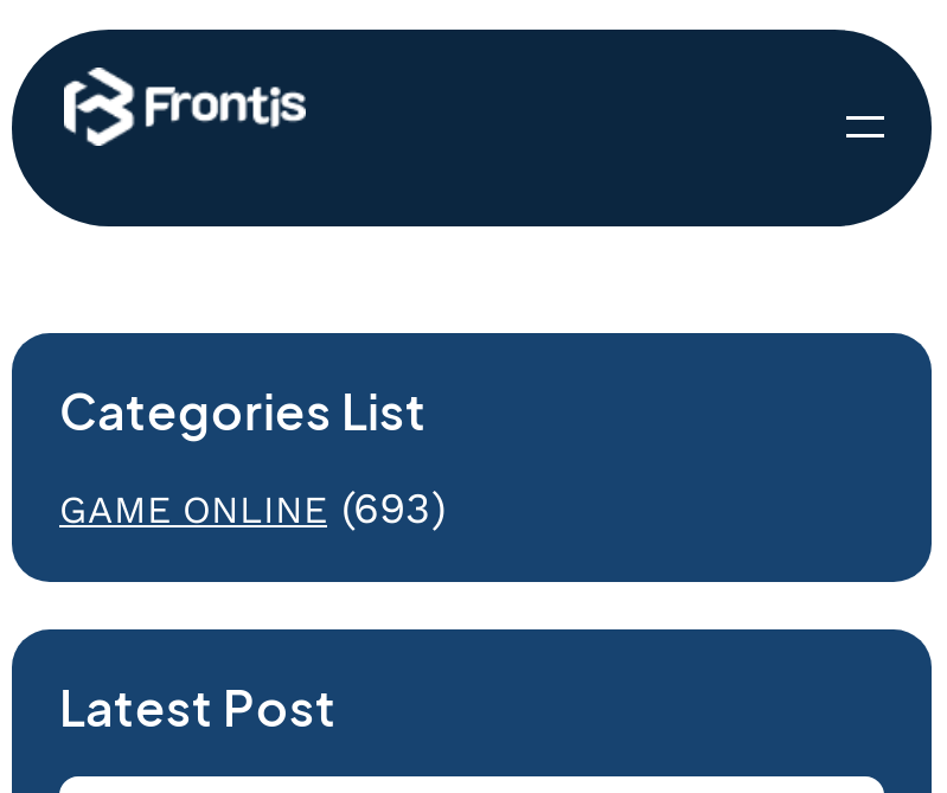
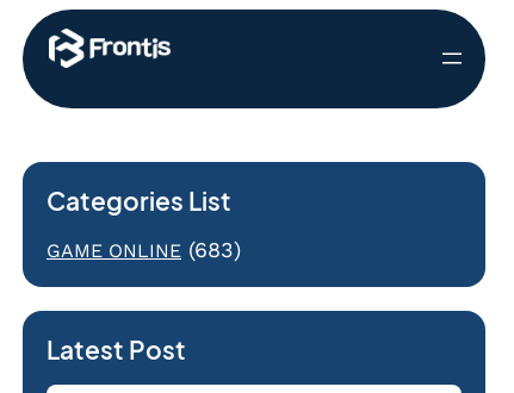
[59,482,446,532] GAME ONLINE (693) -> [47,237,241,262] GAME ONLINE (683)

